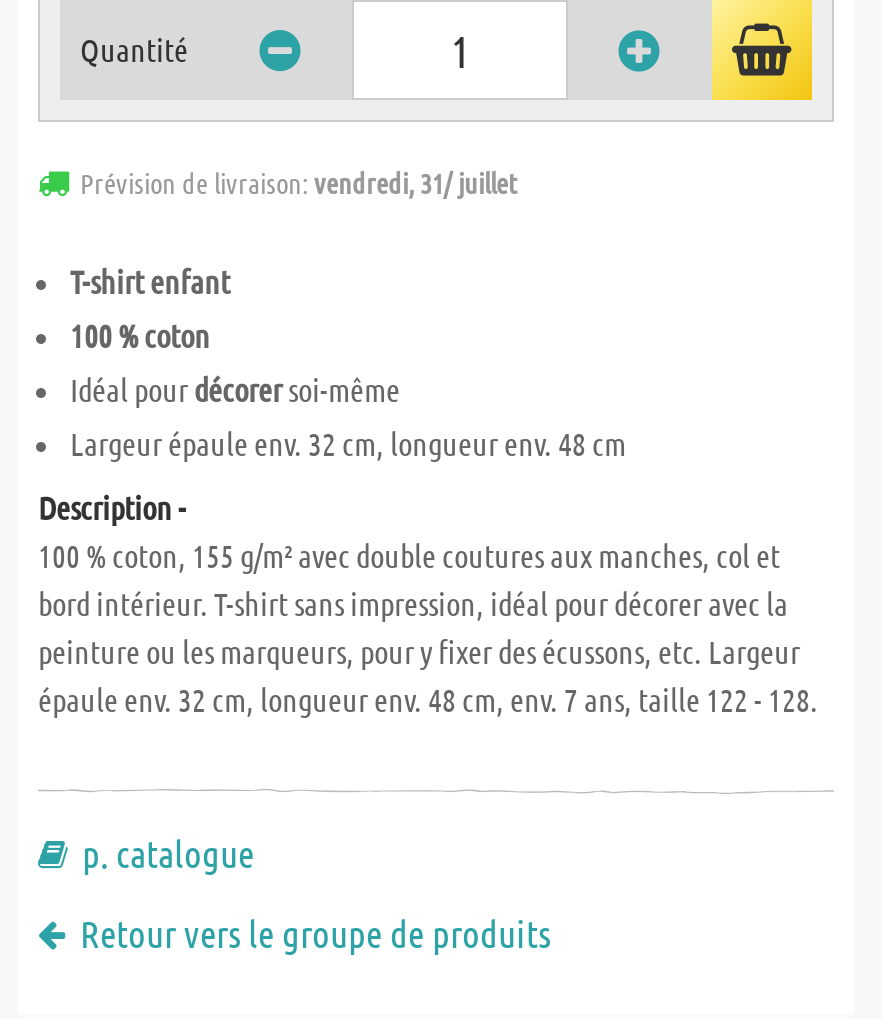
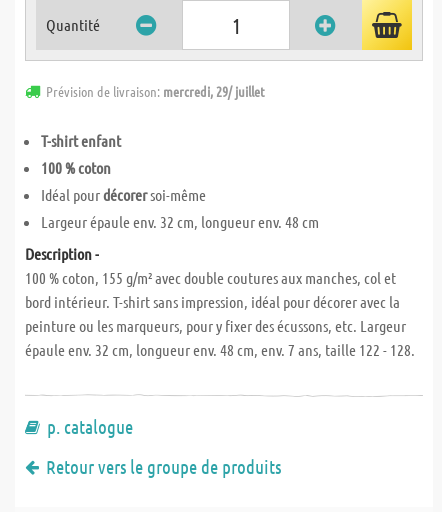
[80,164,518,200] Prévision de livraison: vendredi, 31/ juillet -> [46,82,265,100] Prévision de livraison: mercredi, 29/ juillet

